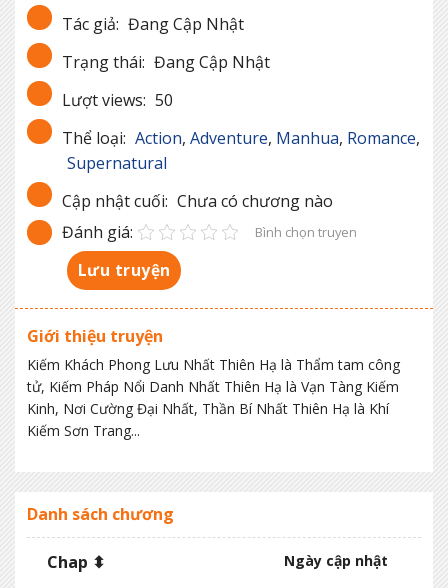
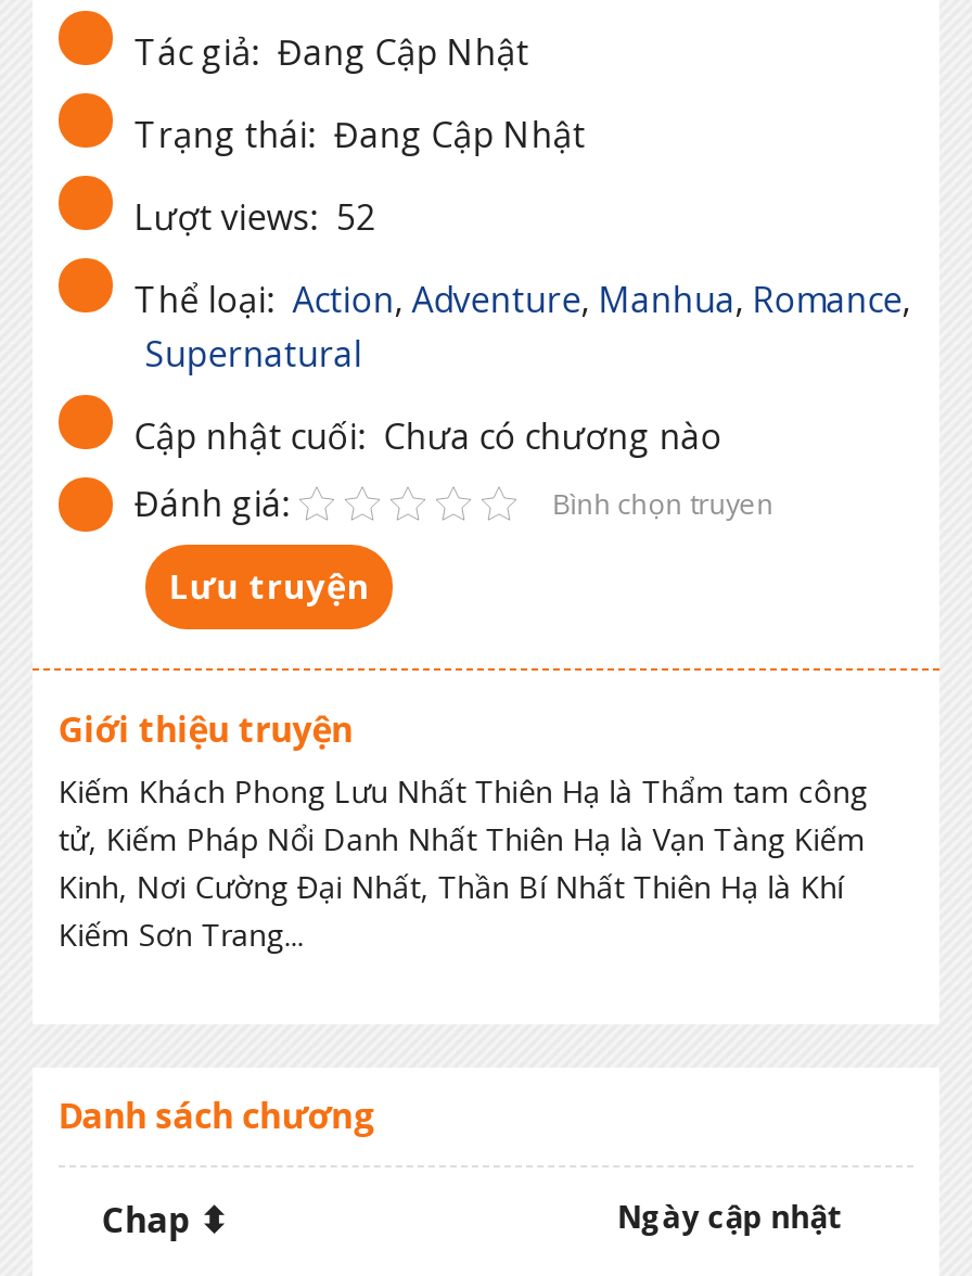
[62,89,173,111] Lượt views: 50 -> [134,192,375,240] Lượt views: 52

